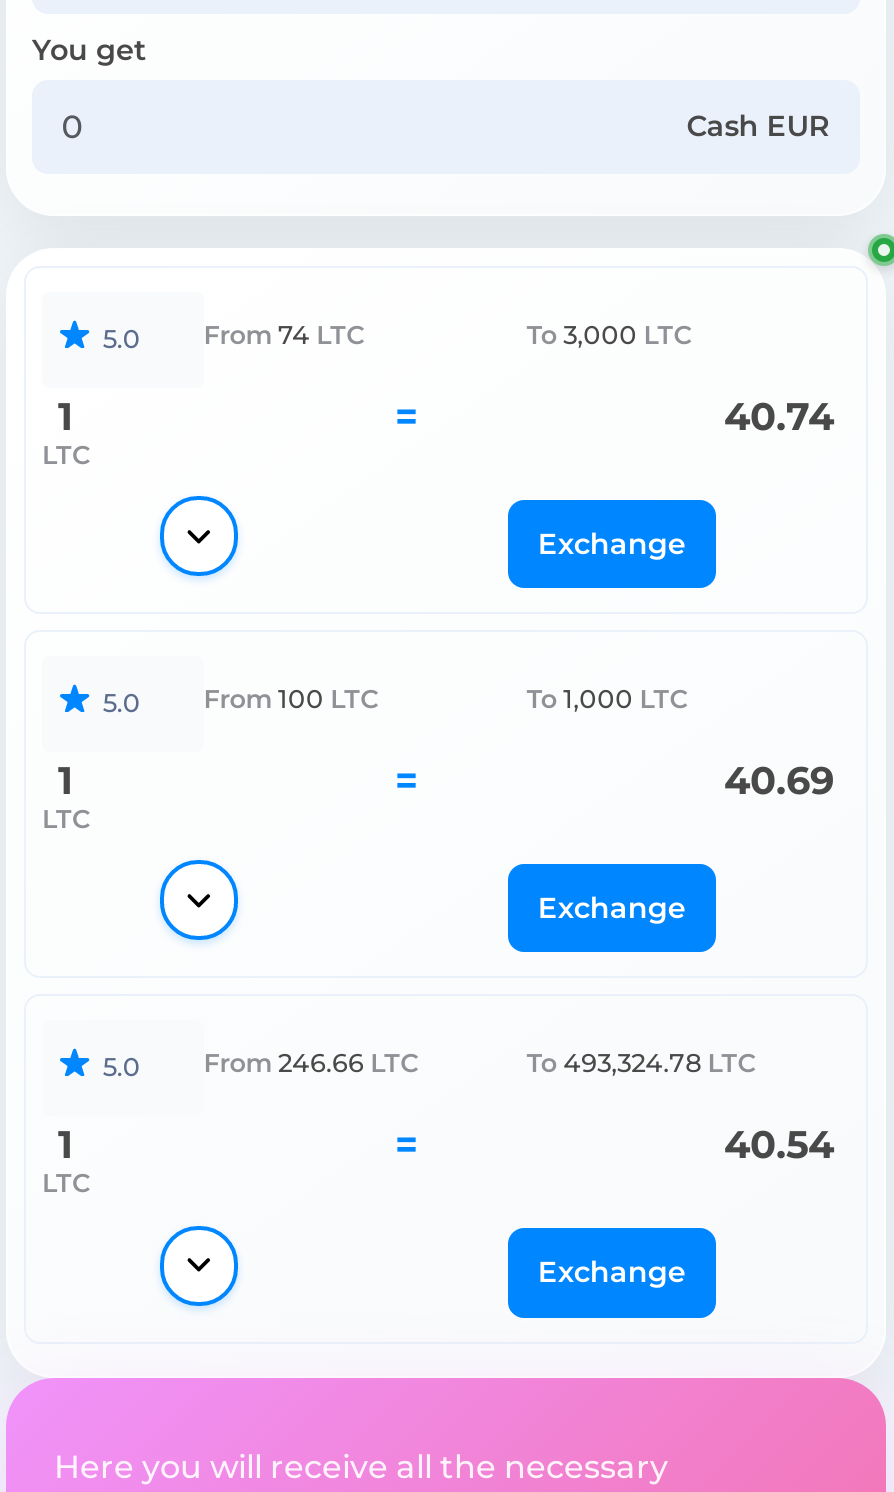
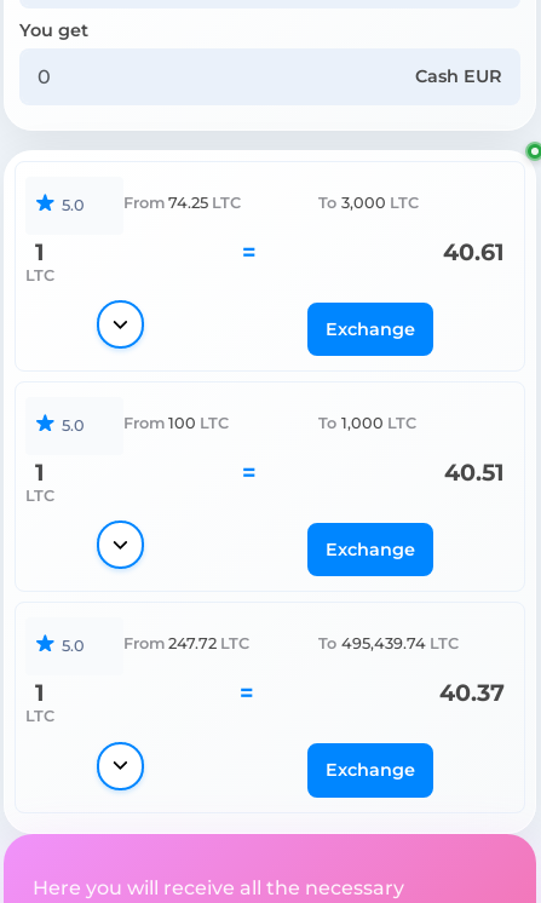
[204,320,364,350] From 74 LTC -> [123,194,241,212] From 74.25 LTC
[724,392,834,440] 40.74 -> [443,237,505,266] 40.61
[724,757,834,805] 40.69 -> [444,458,505,487] 40.51
[204,1049,418,1079] From 246.66 LTC -> [123,635,250,653] From 247.72 LTC
[527,1049,756,1079] To 493,324.78 LTC -> [319,635,458,653] To 495,439.74 LTC
[724,1121,834,1169] 40.54 -> [439,678,505,708] 40.37

